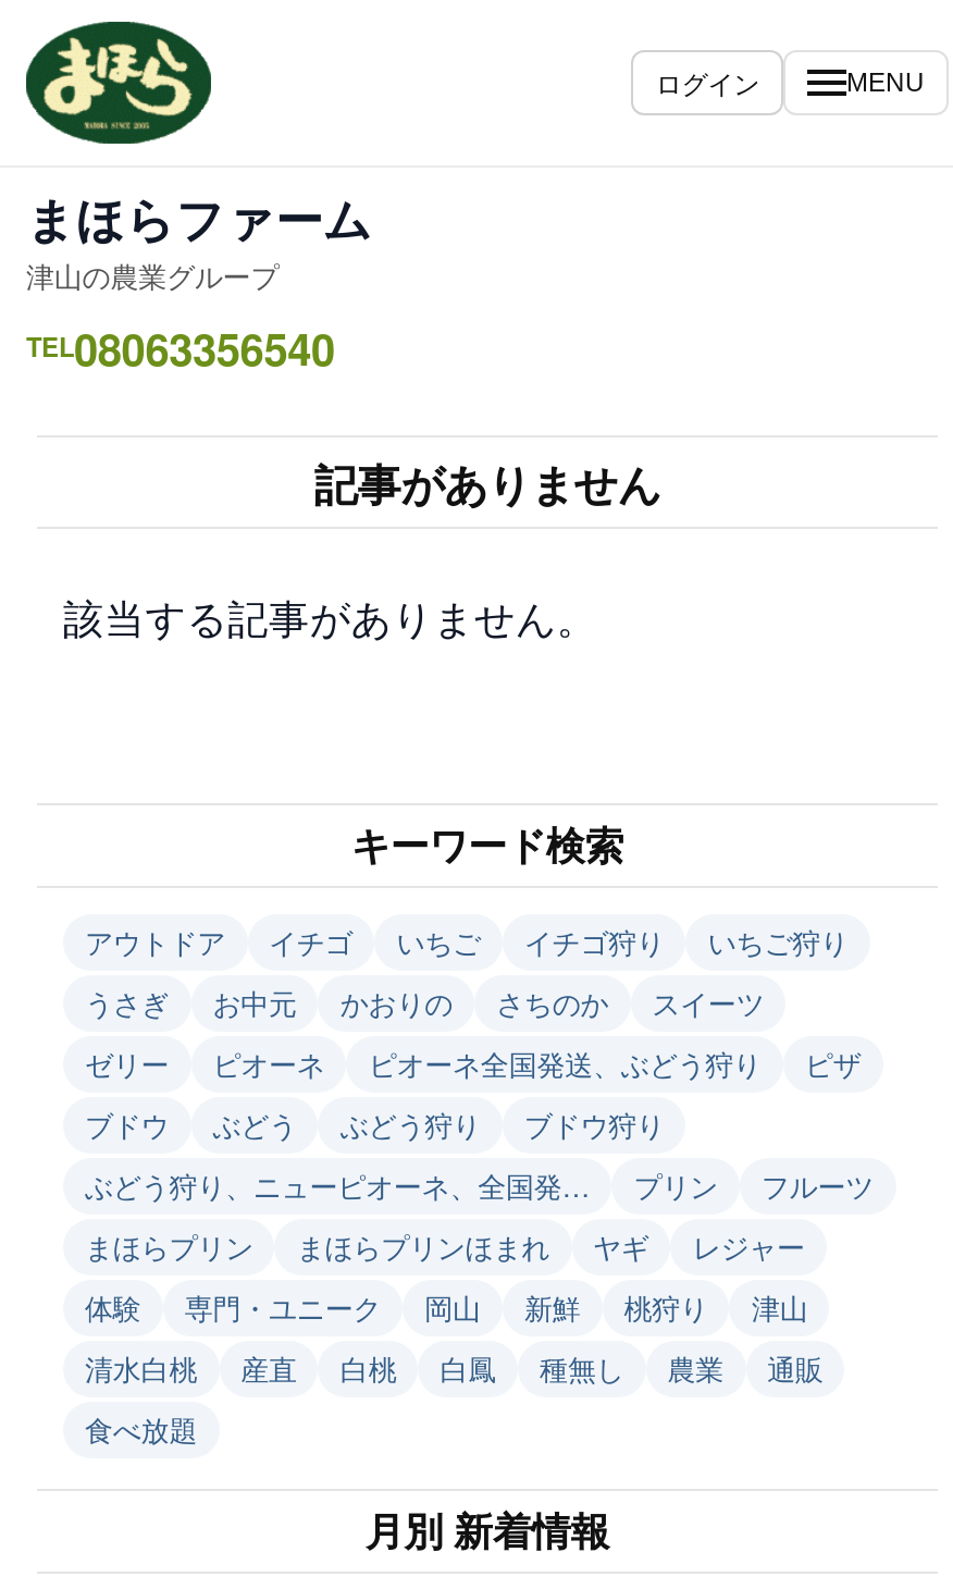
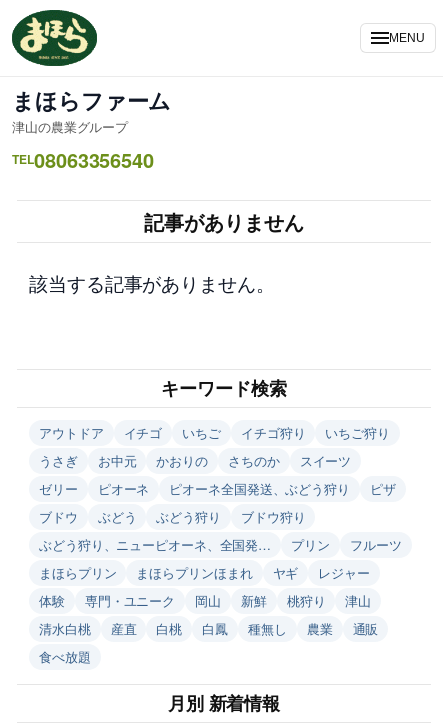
[656,63,759,100] ログイン -> none

